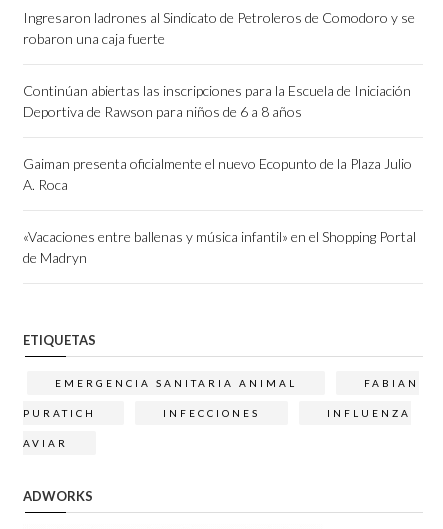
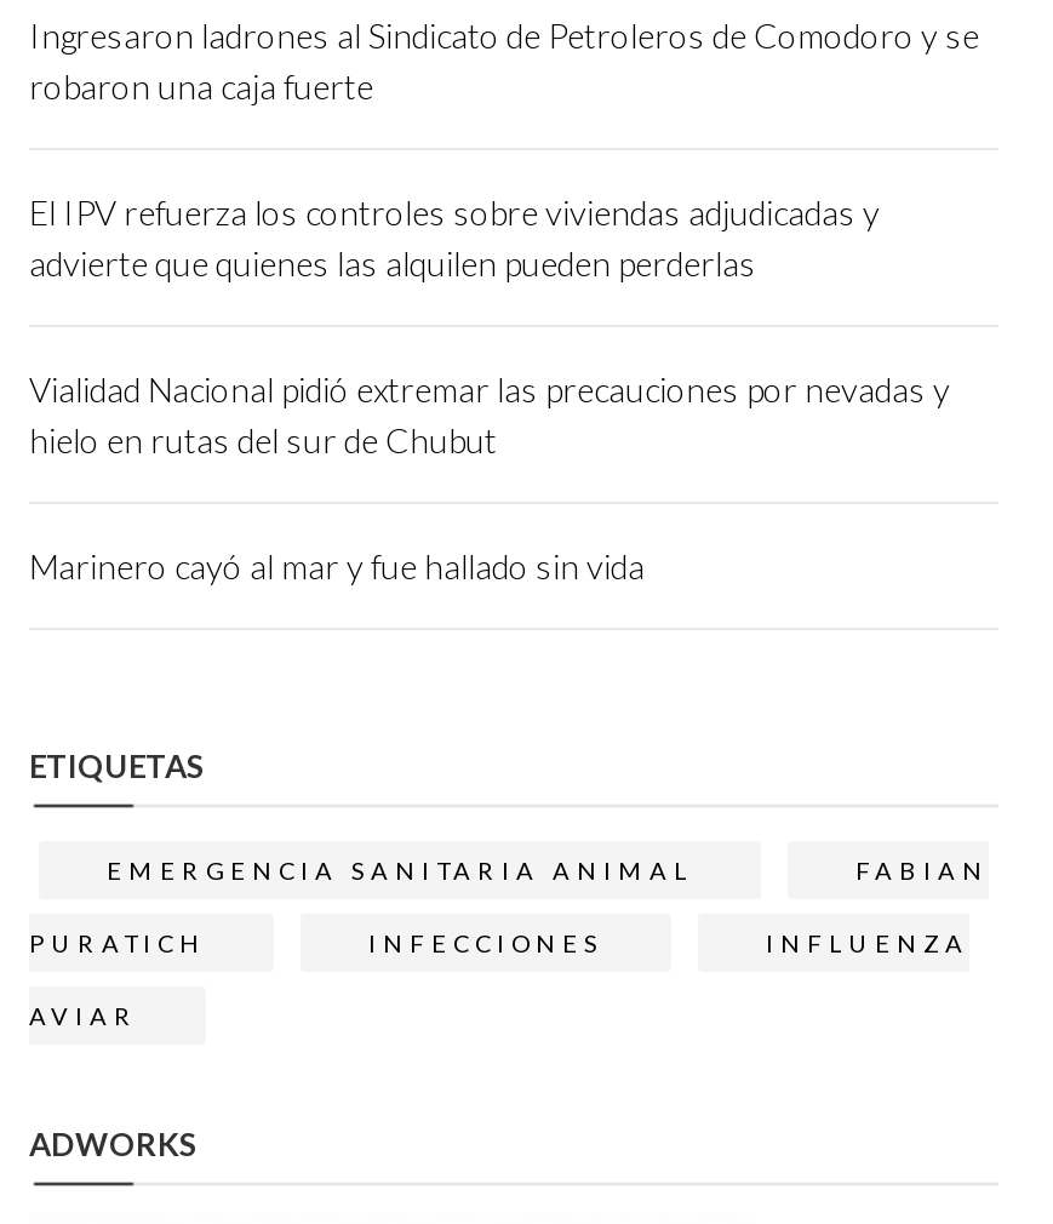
[23,82,411,120] Continúan abiertas las inscripciones para la Escuela de Iniciación | Deportiva de Rawson para niños de 6 a 8 años -> [29,191,880,284] El IPV refuerza los controles sobre viviendas adjudicadas y | advierte que quienes las alquilen pueden perderlas
[23,155,412,193] Gaiman presenta oficialmente el nuevo Ecopunto de la Plaza Julio | A. Roca -> [29,368,950,461] Vialidad Nacional pidió extremar las precauciones por nevadas y | hielo en rutas del sur de Chubut
[23,228,416,266] «Vacaciones entre ballenas y música infantil» en el Shopping Portal | de Madryn -> [29,545,645,587] Marinero cayó al mar y fue hallado sin vida

